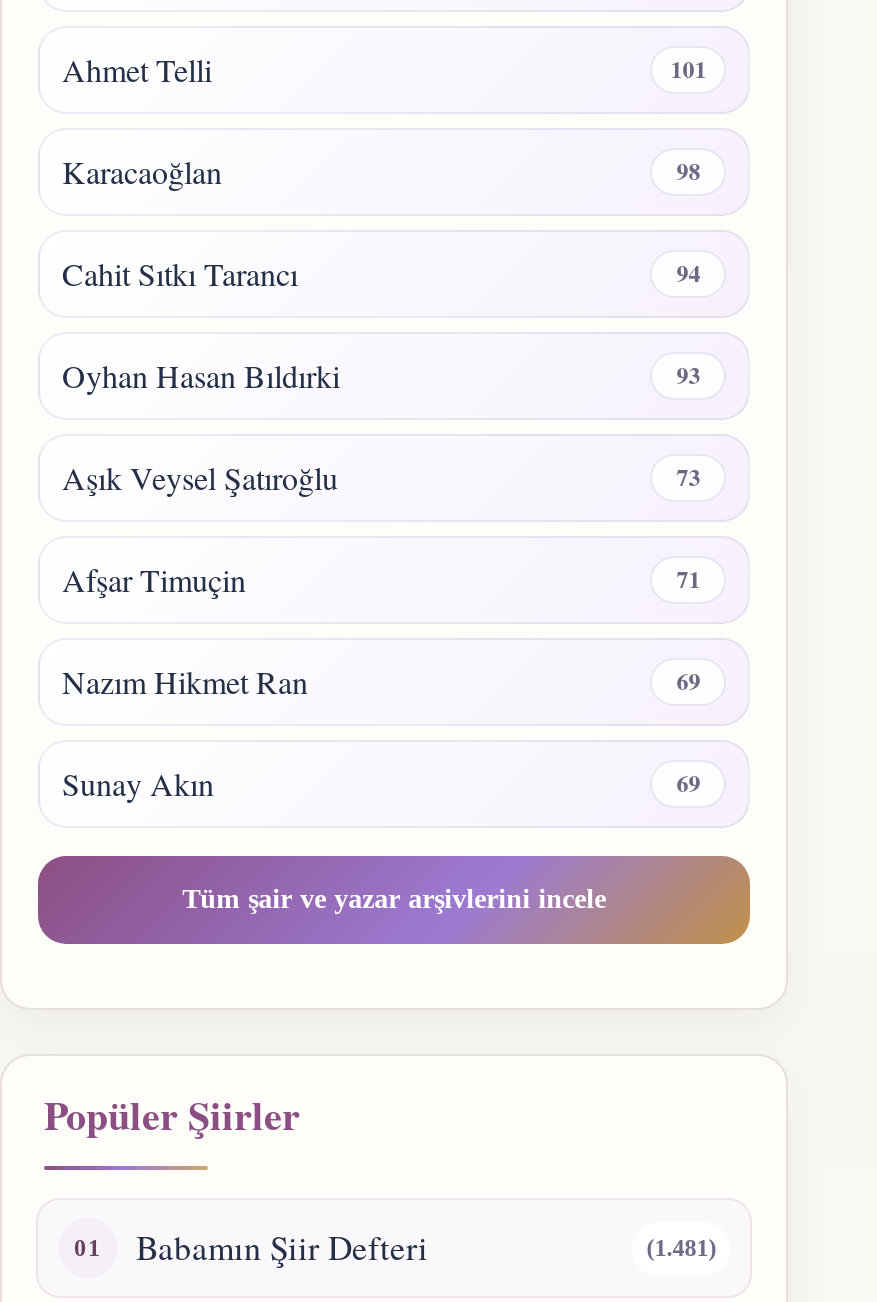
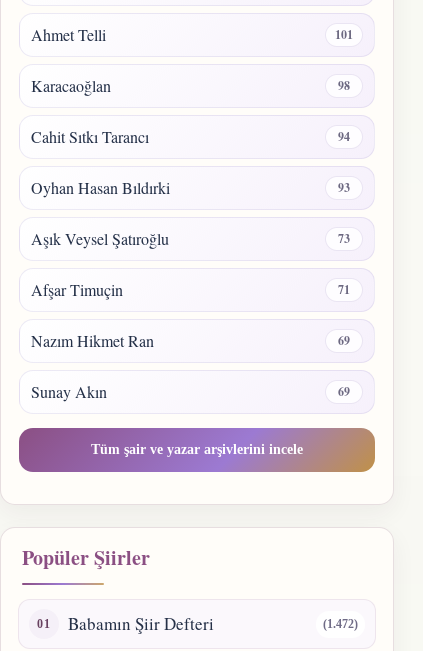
[646,1233,716,1261] (1.481) -> [323,617,358,631] (1.472)

